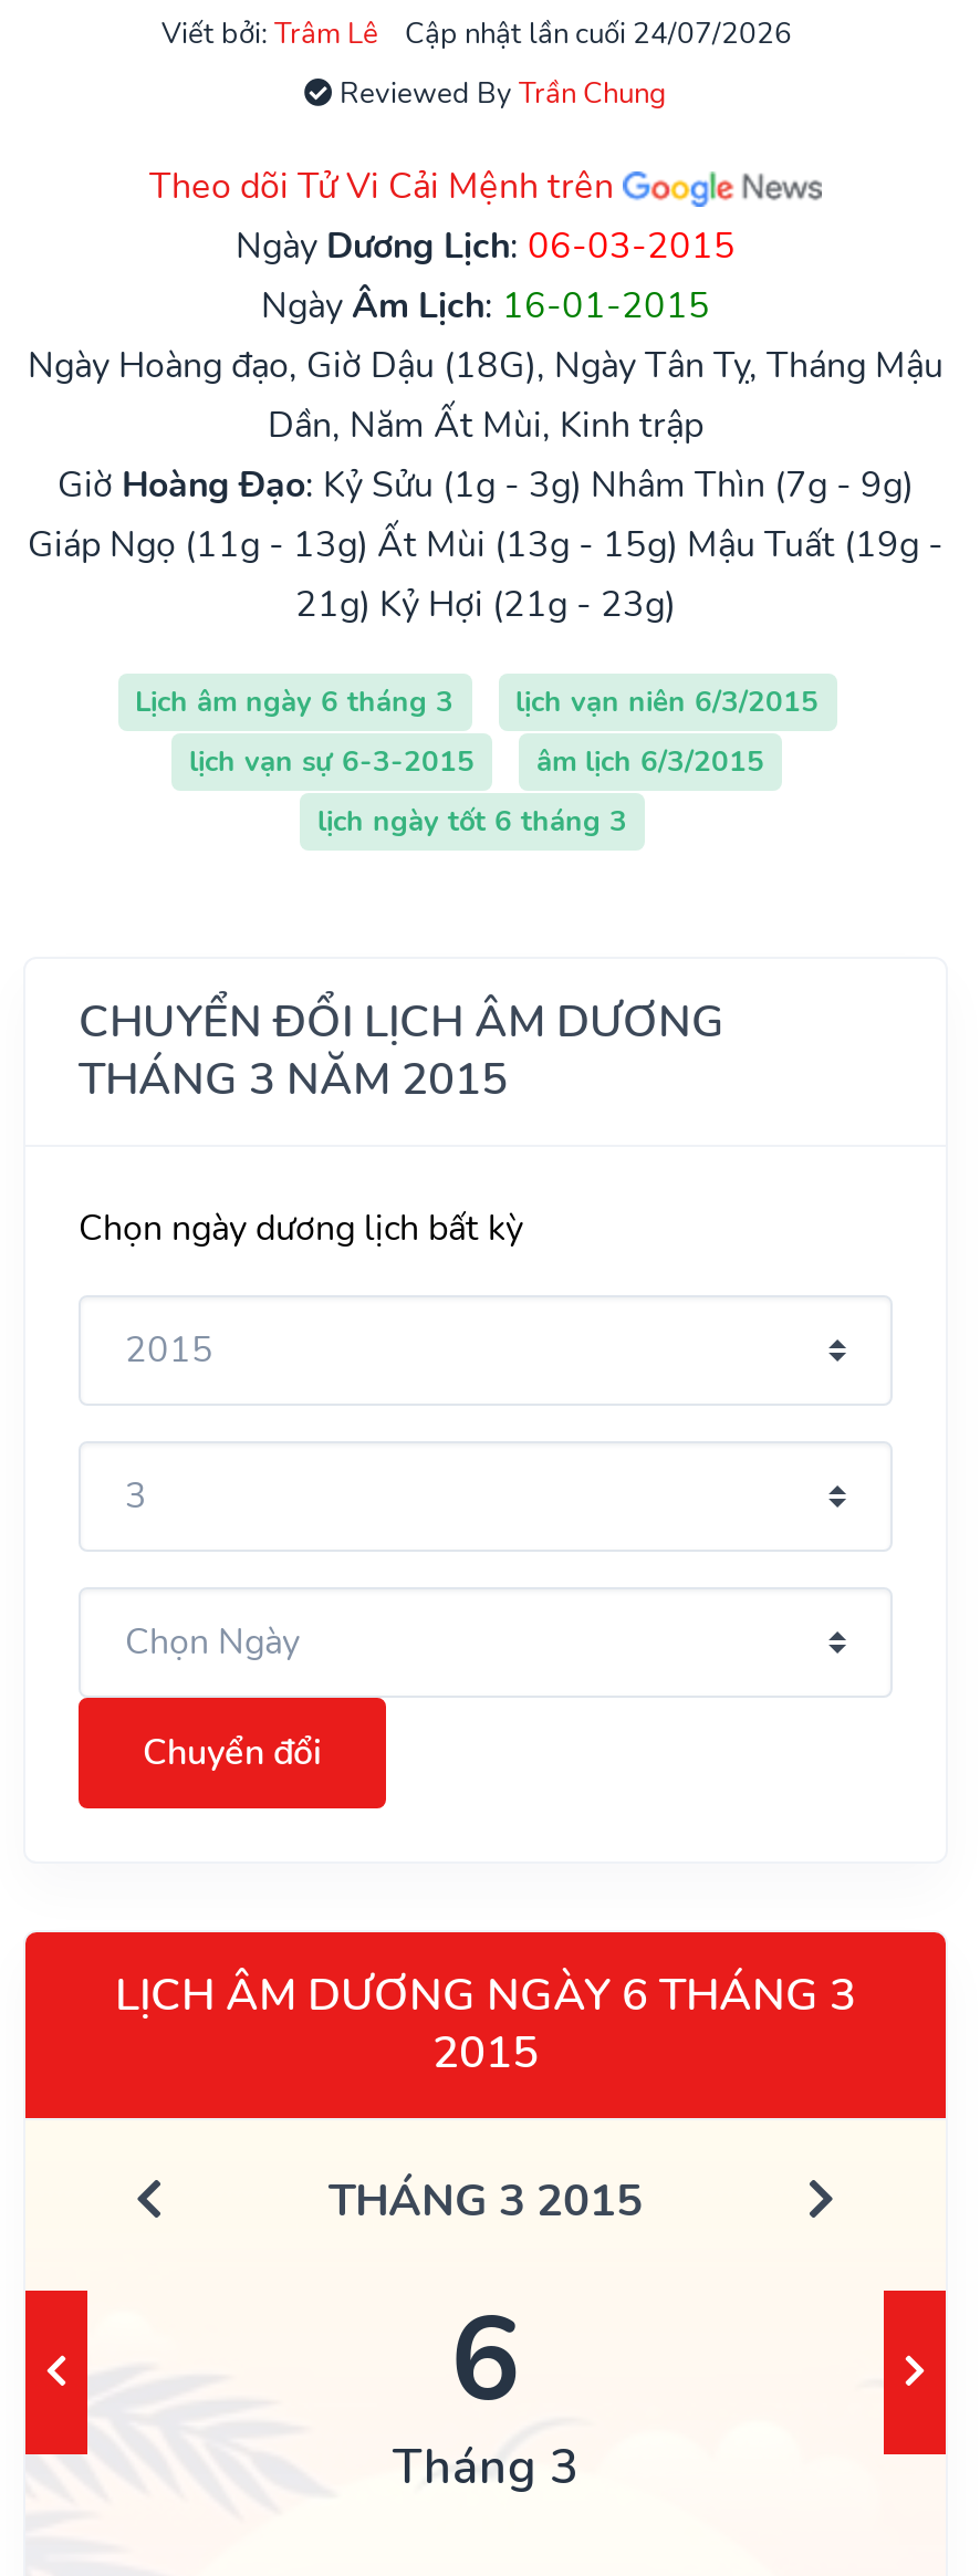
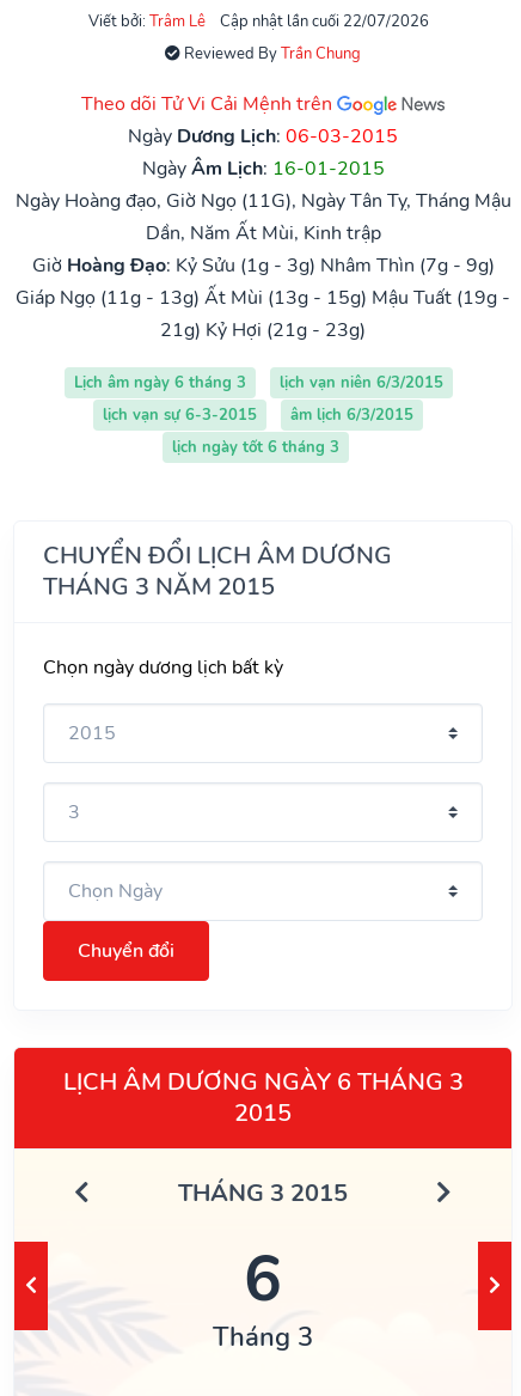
[405,15,792,55] Cập nhật lần cuối 24/07/2026 -> [219,11,428,33] Cập nhật lần cuối 22/07/2026
[28,342,943,391] Ngày Hoàng đạo, Giờ Dậu (18G), Ngày Tân Tỵ, Tháng Mậu -> [15,188,511,214] Ngày Hoàng đạo, Giờ Ngọ (11G), Ngày Tân Tỵ, Tháng Mậu

